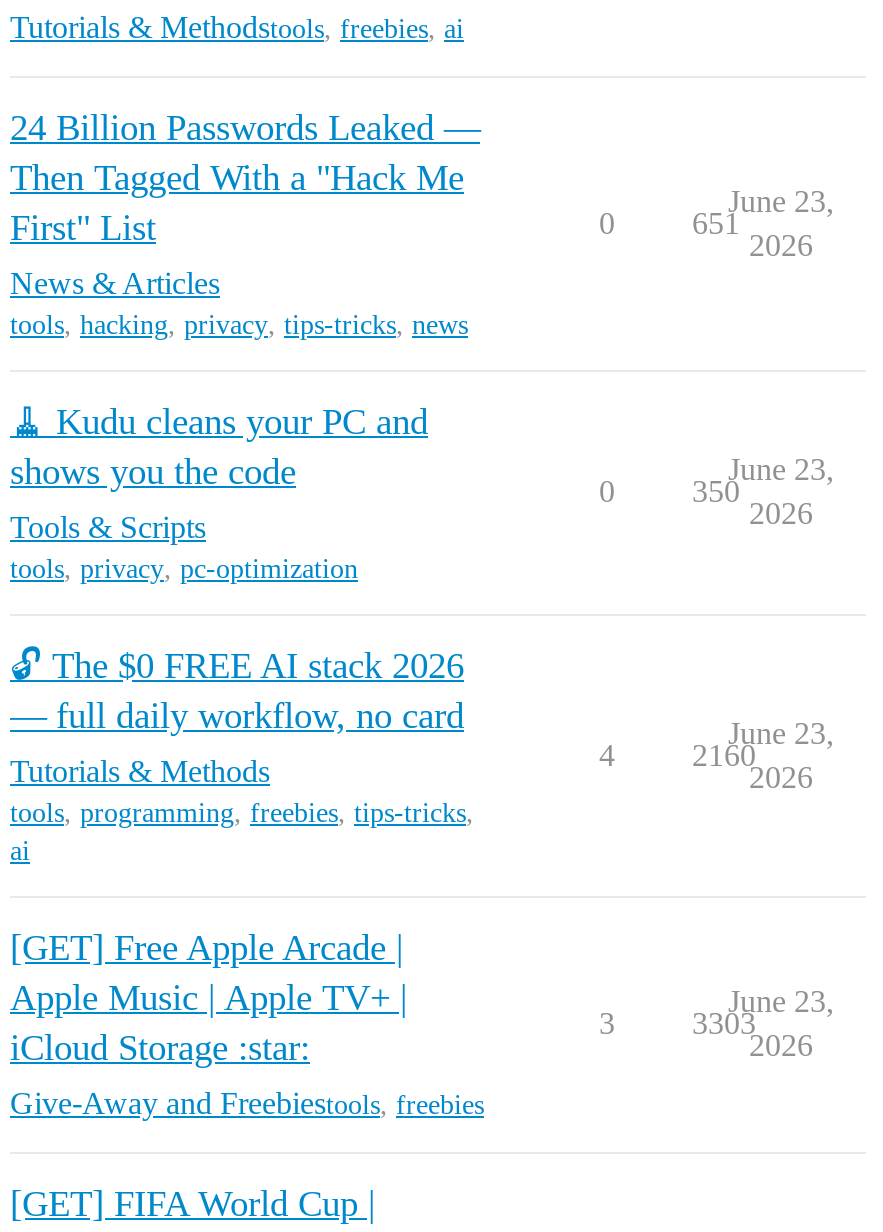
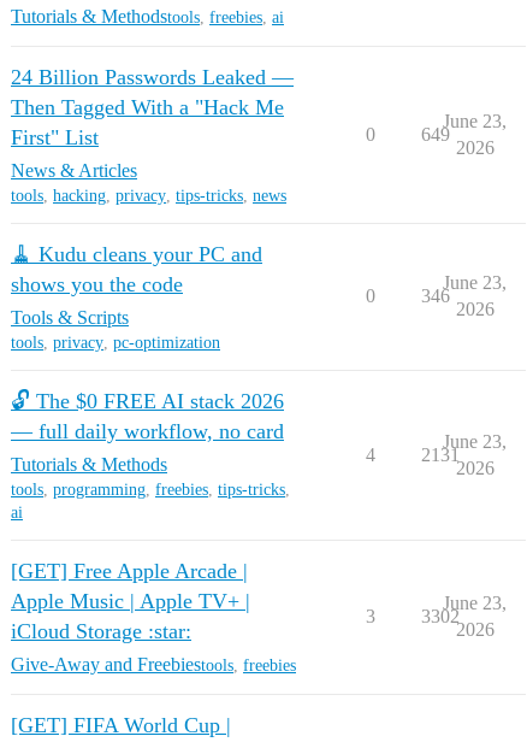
[692,206,740,240] 651 -> [421,124,450,145] 649
[692,474,740,508] 350 -> [421,285,450,306] 346
[692,738,756,772] 2160 -> [421,444,460,465] 2131
[692,1006,756,1040] 3303 -> [421,606,460,626] 3302

